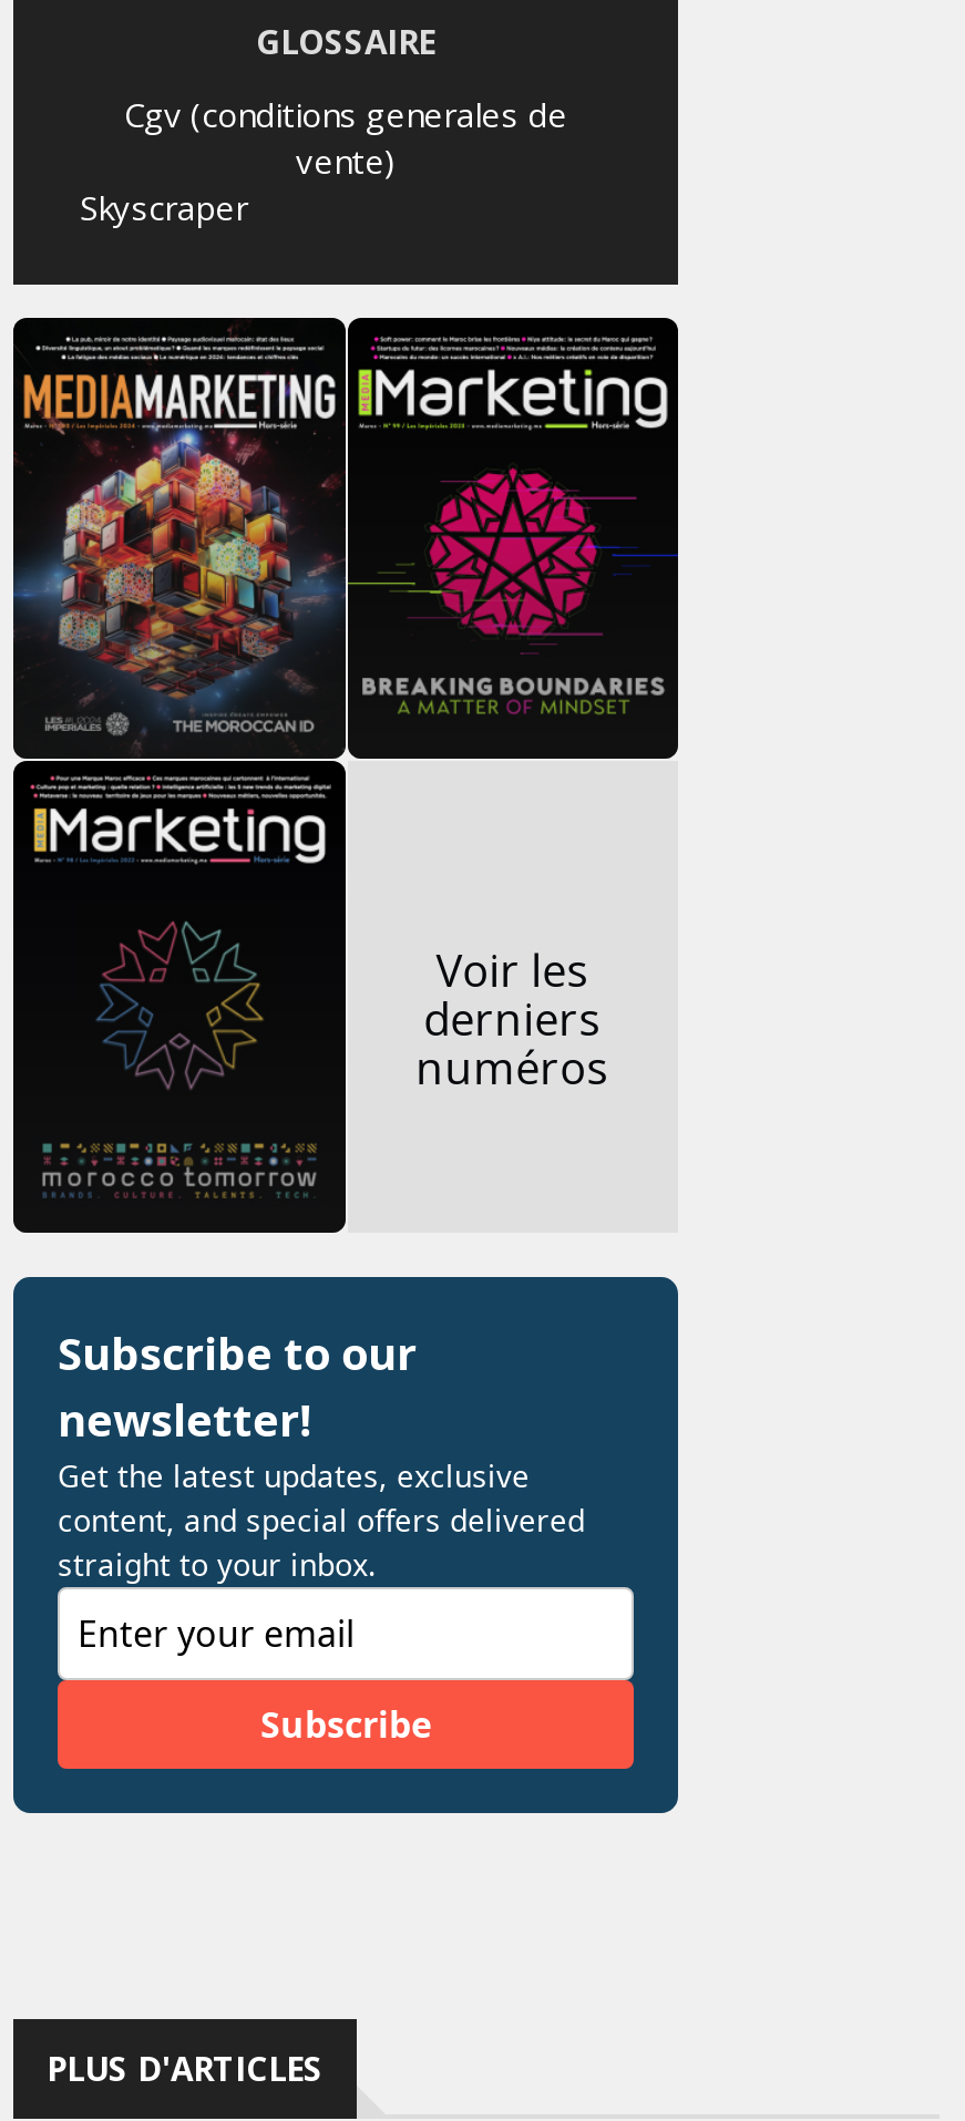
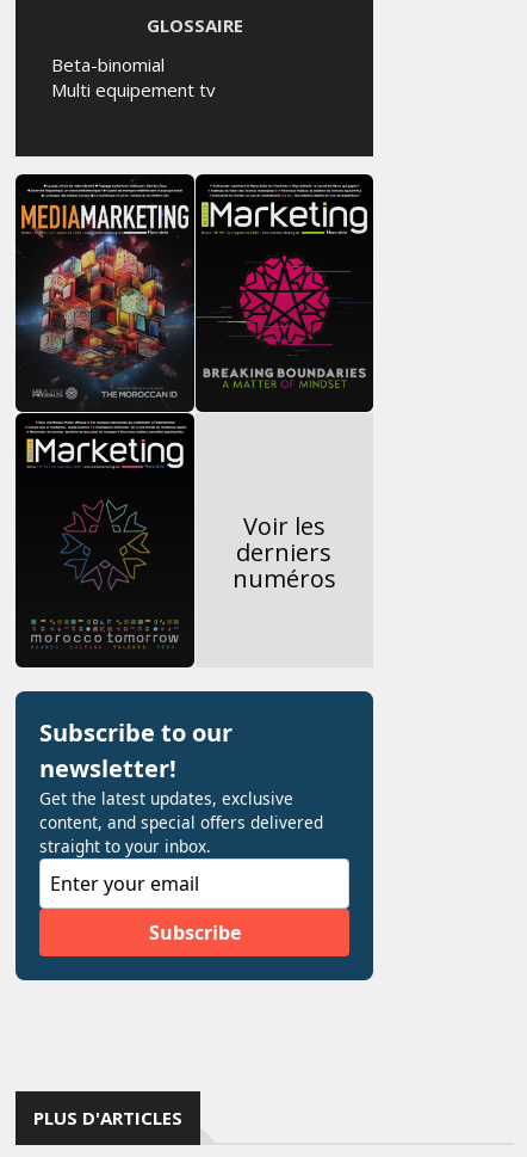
[80,92,567,230] Cgv (conditions generales de | vente) | Skyscraper -> [51,53,216,102] Beta-binomial | Multi equipement tv

